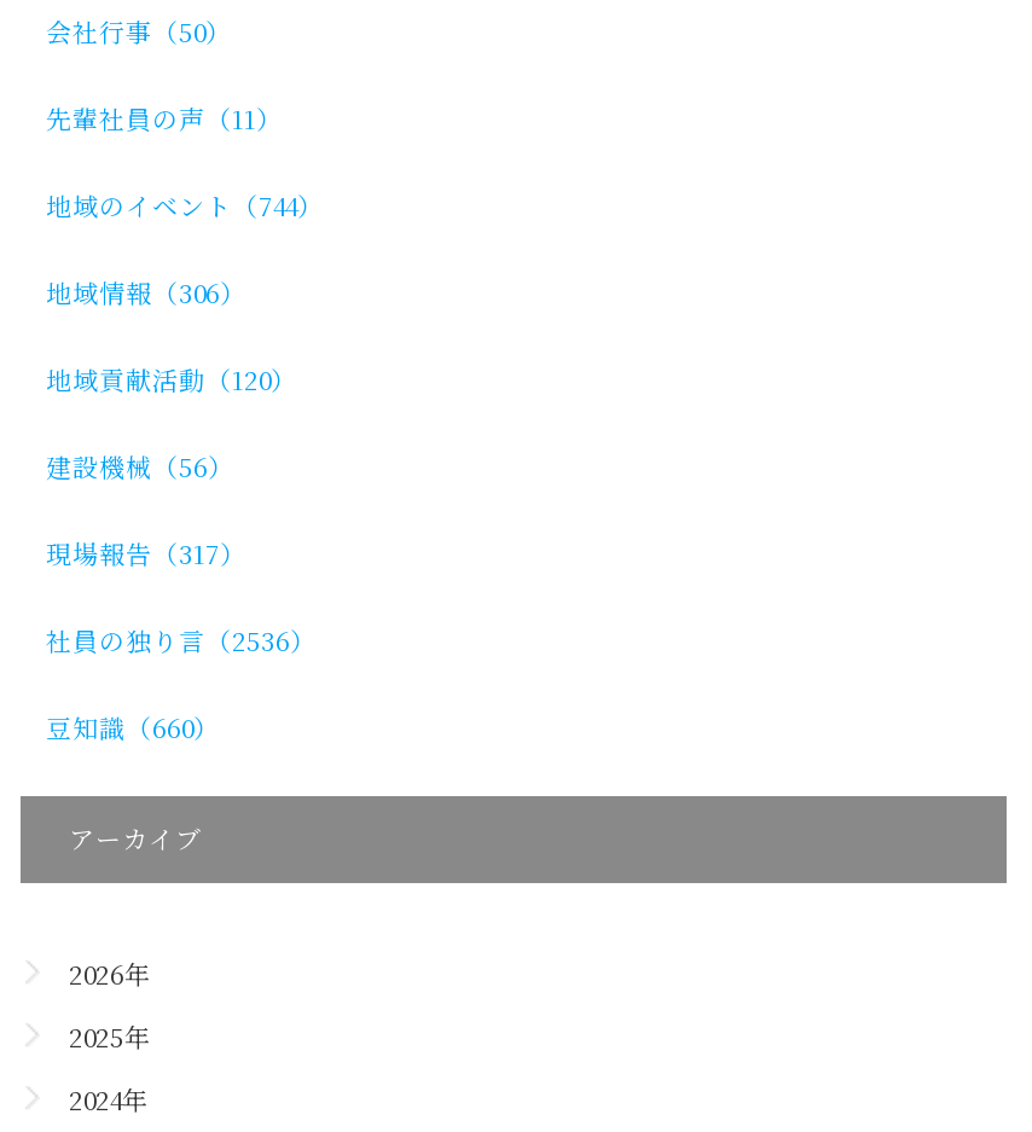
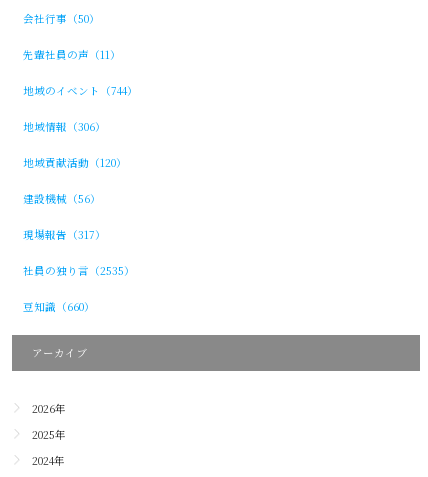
[46,623,317,659] 社員の独り言（2536） -> [22,263,134,278] 社員の独り言（2535）

